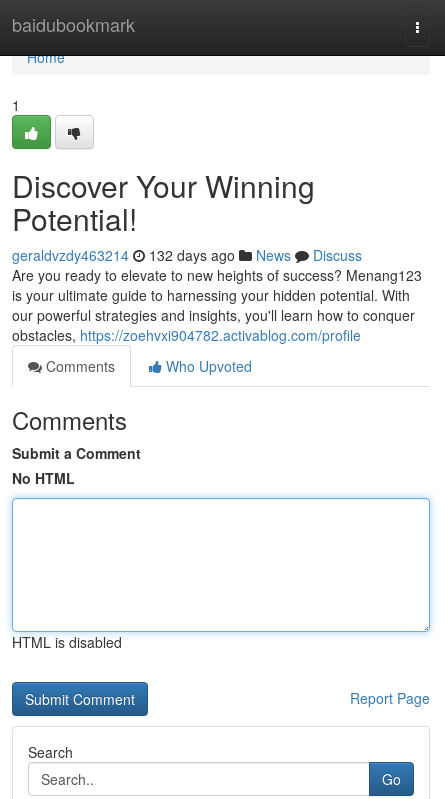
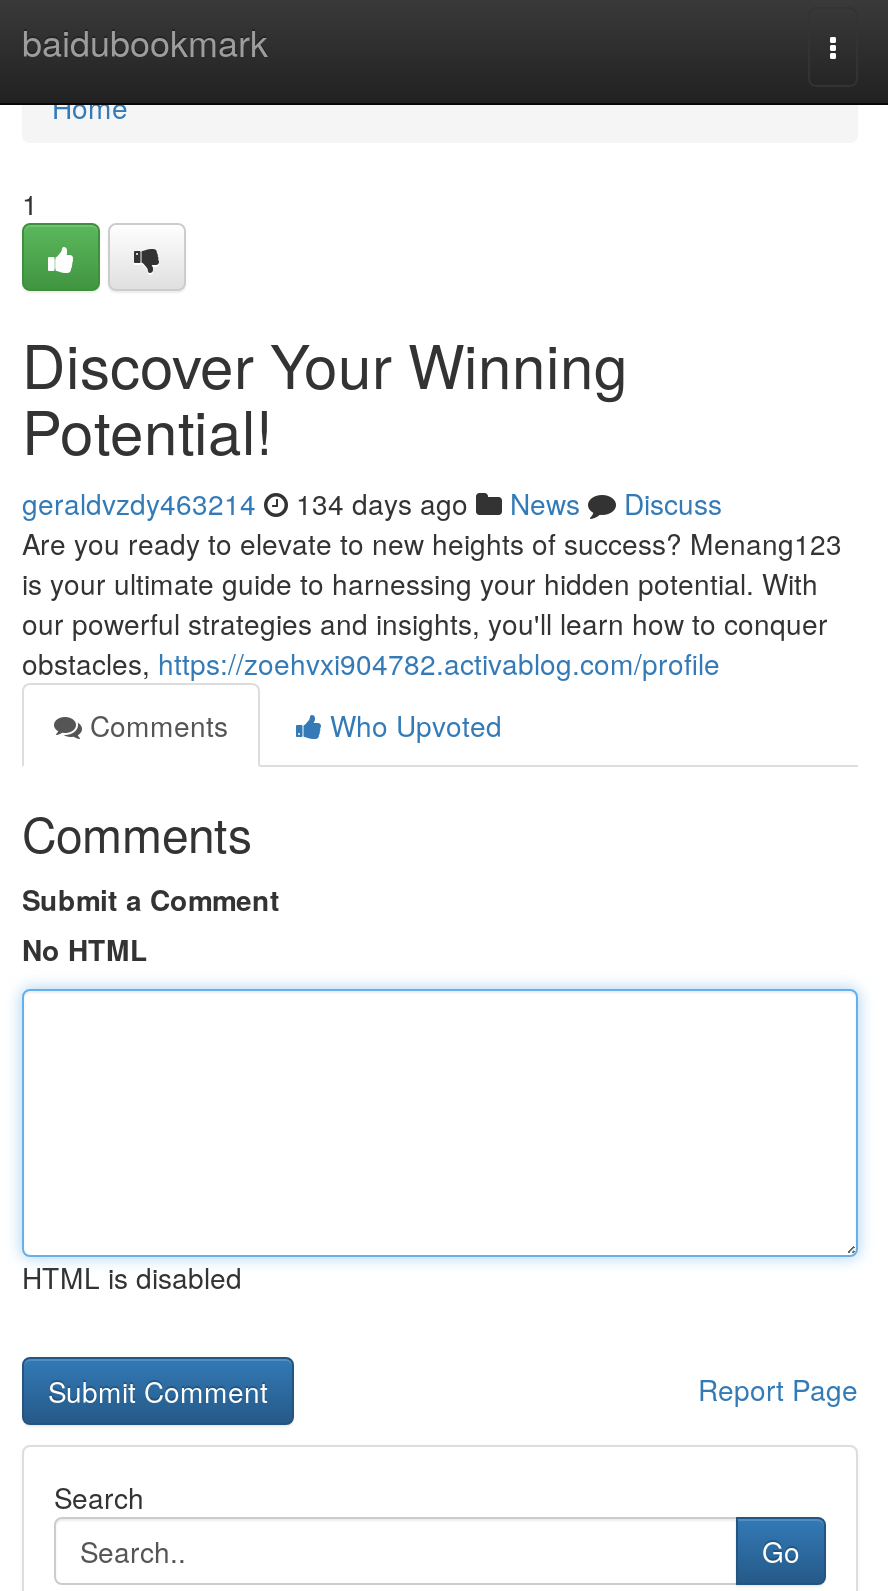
[12,245,362,265] geraldvzdy463214 132 days ago News Discuss -> [22,483,722,523] geraldvzdy463214 134 days ago News Discuss

